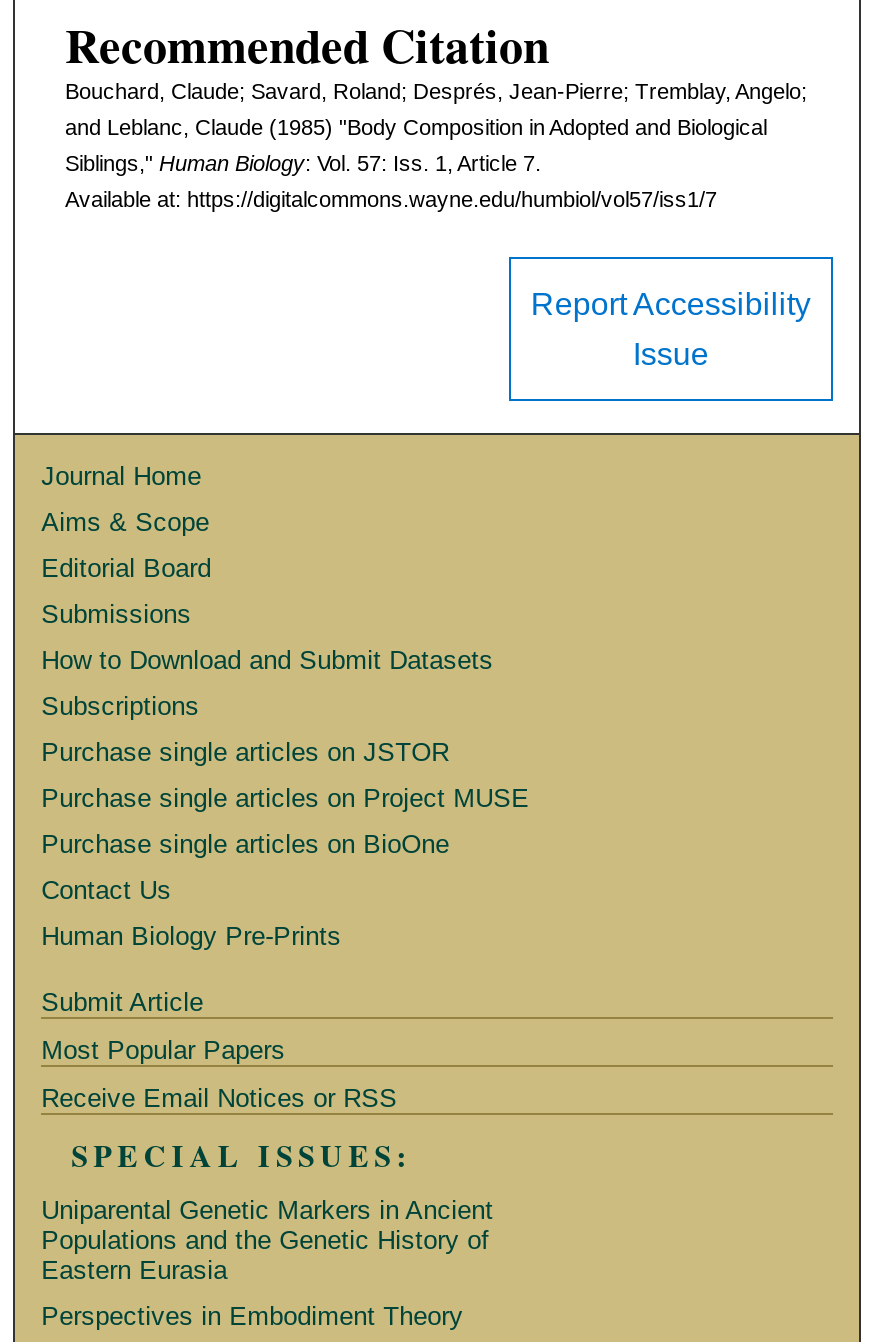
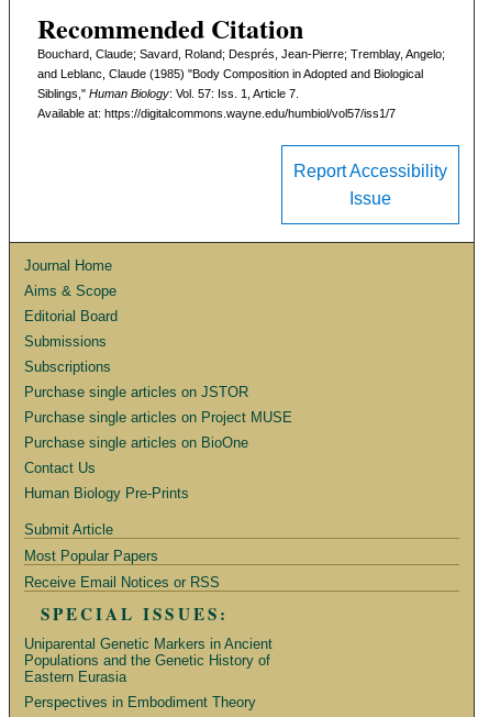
[41,646,493,676] How to Download and Submit Datasets -> none

